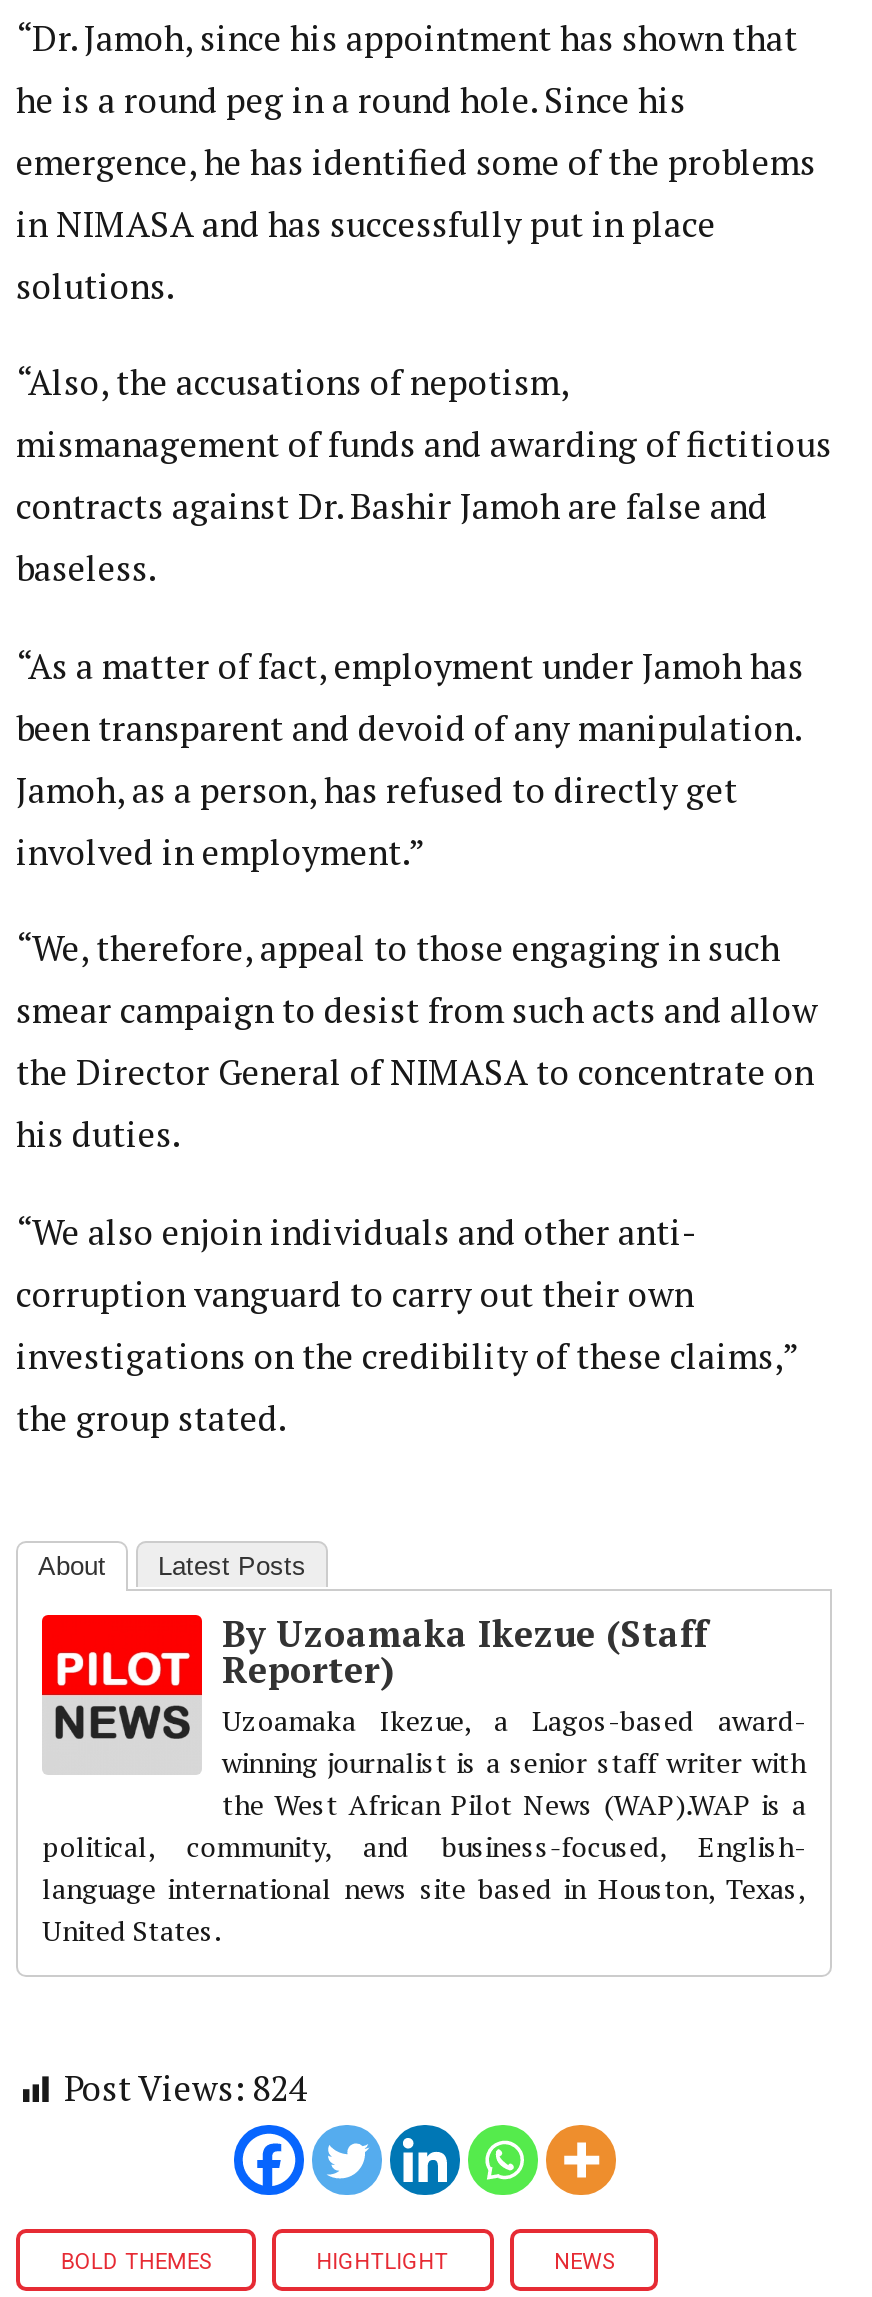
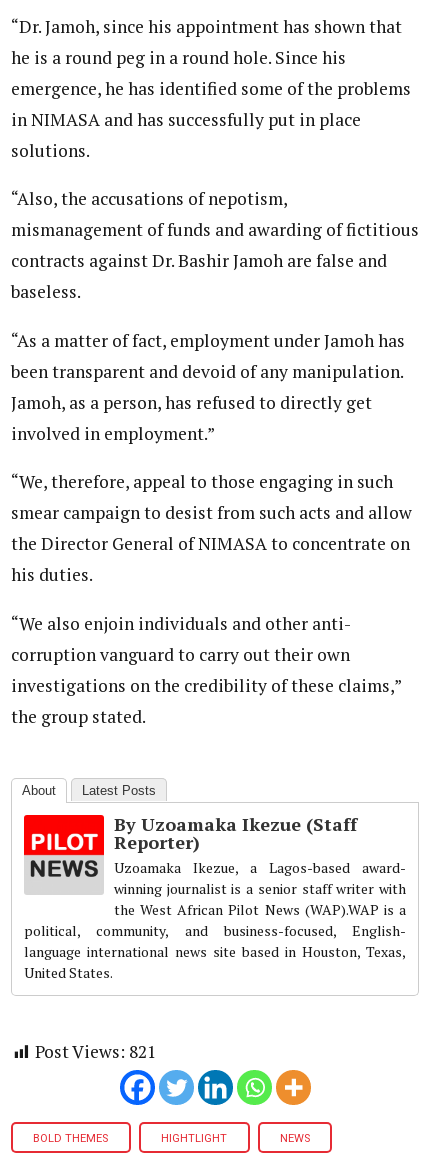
[64,2065,306,2111] Post Views: 824 -> [35,1040,156,1063] Post Views: 821

